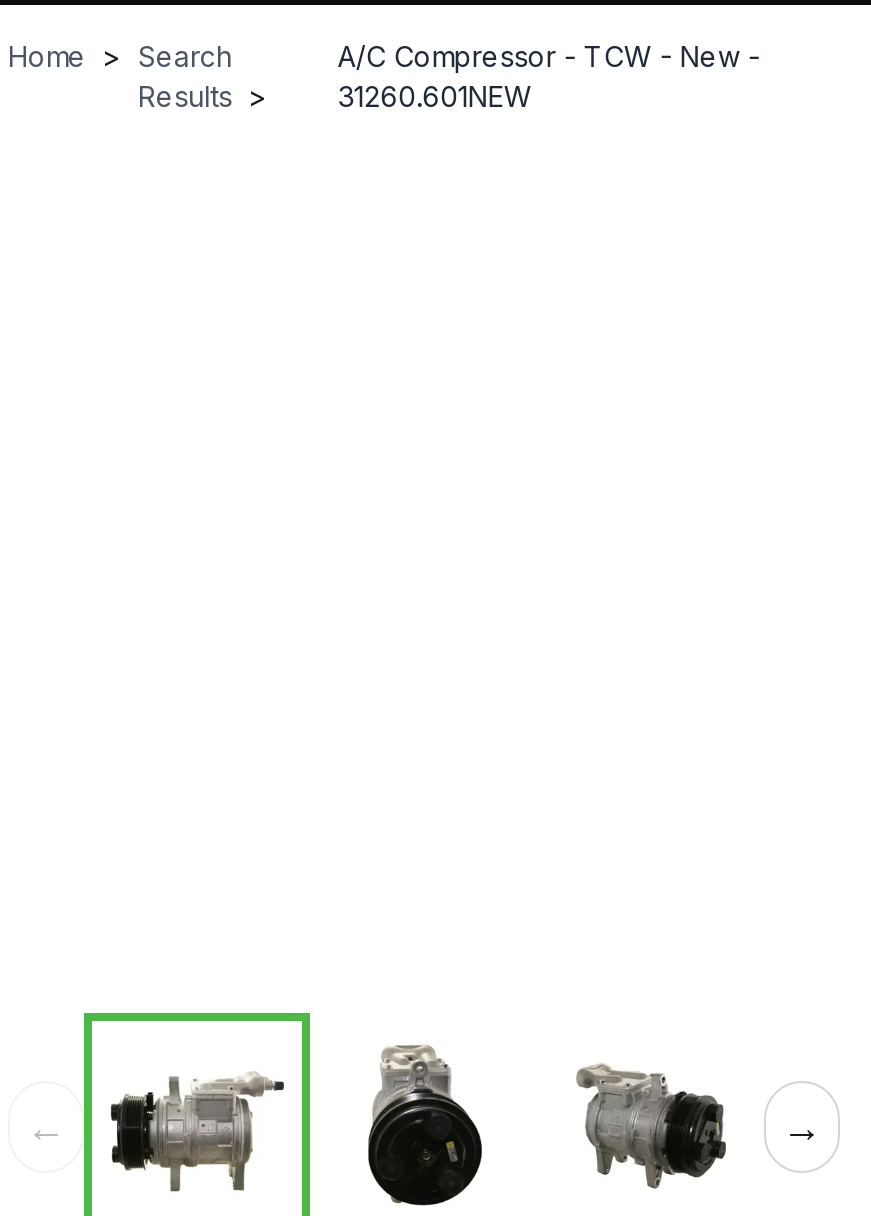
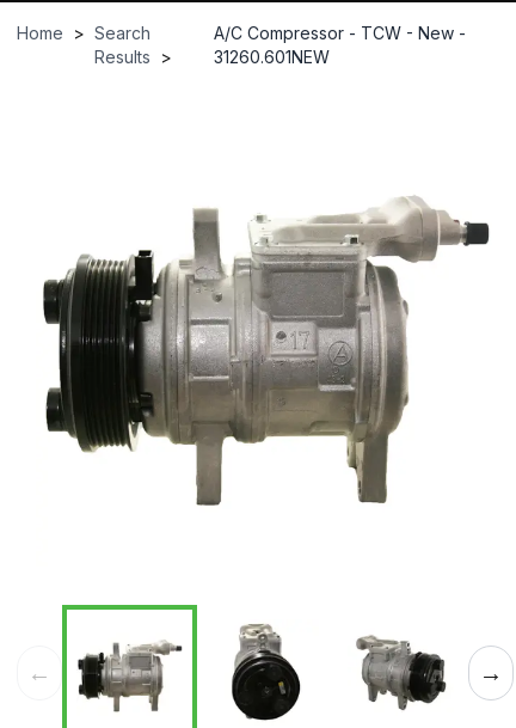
none -> [42,196,490,507] [image]

